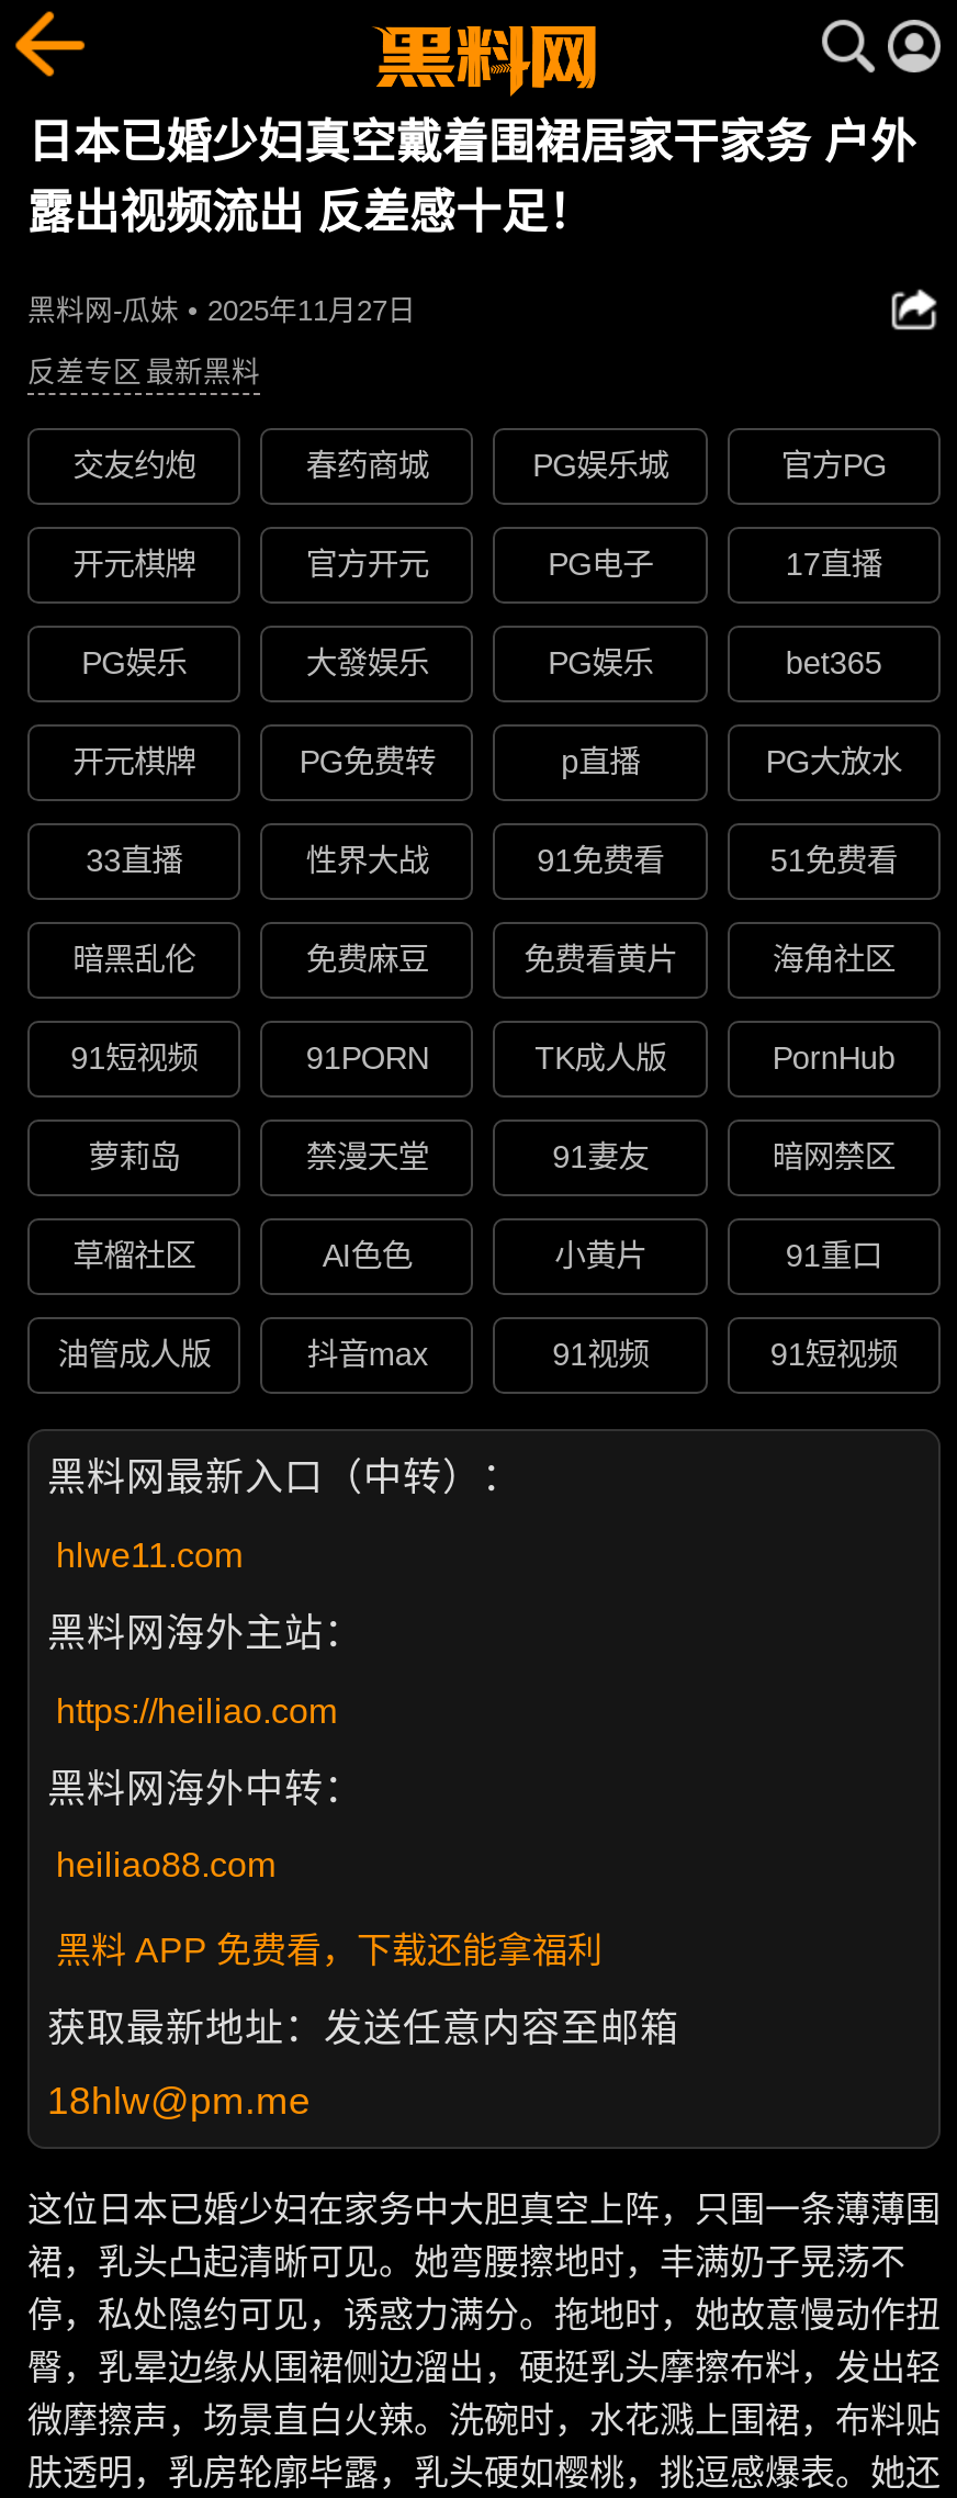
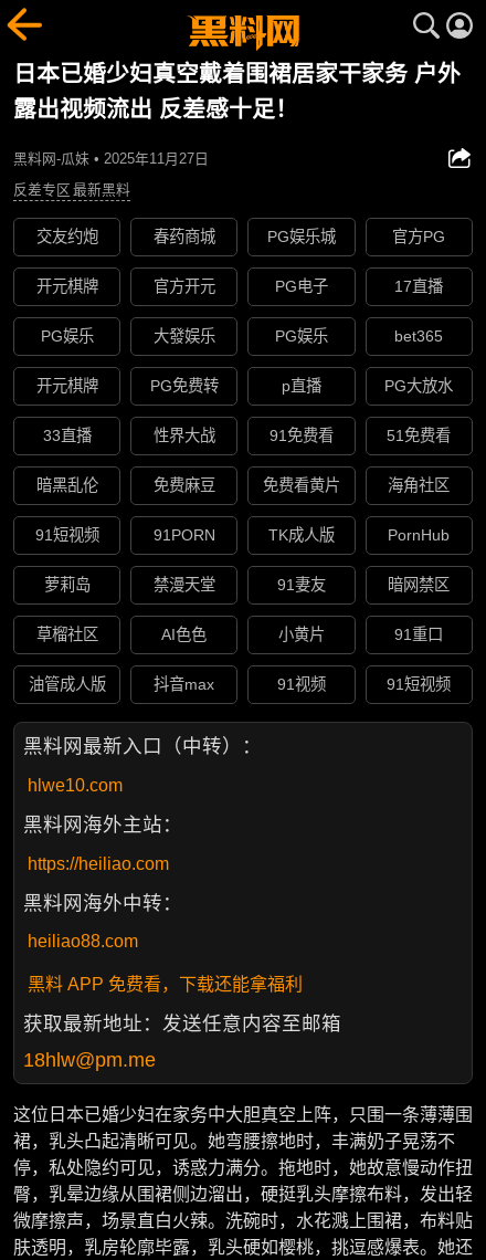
[56,1536,243,1573] hlwe11.com -> [28,776,123,794] hlwe10.com

